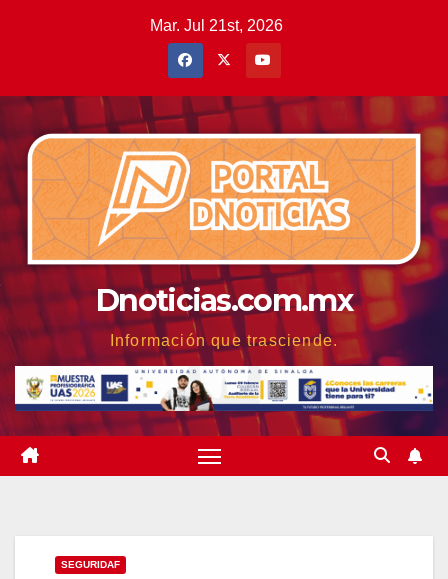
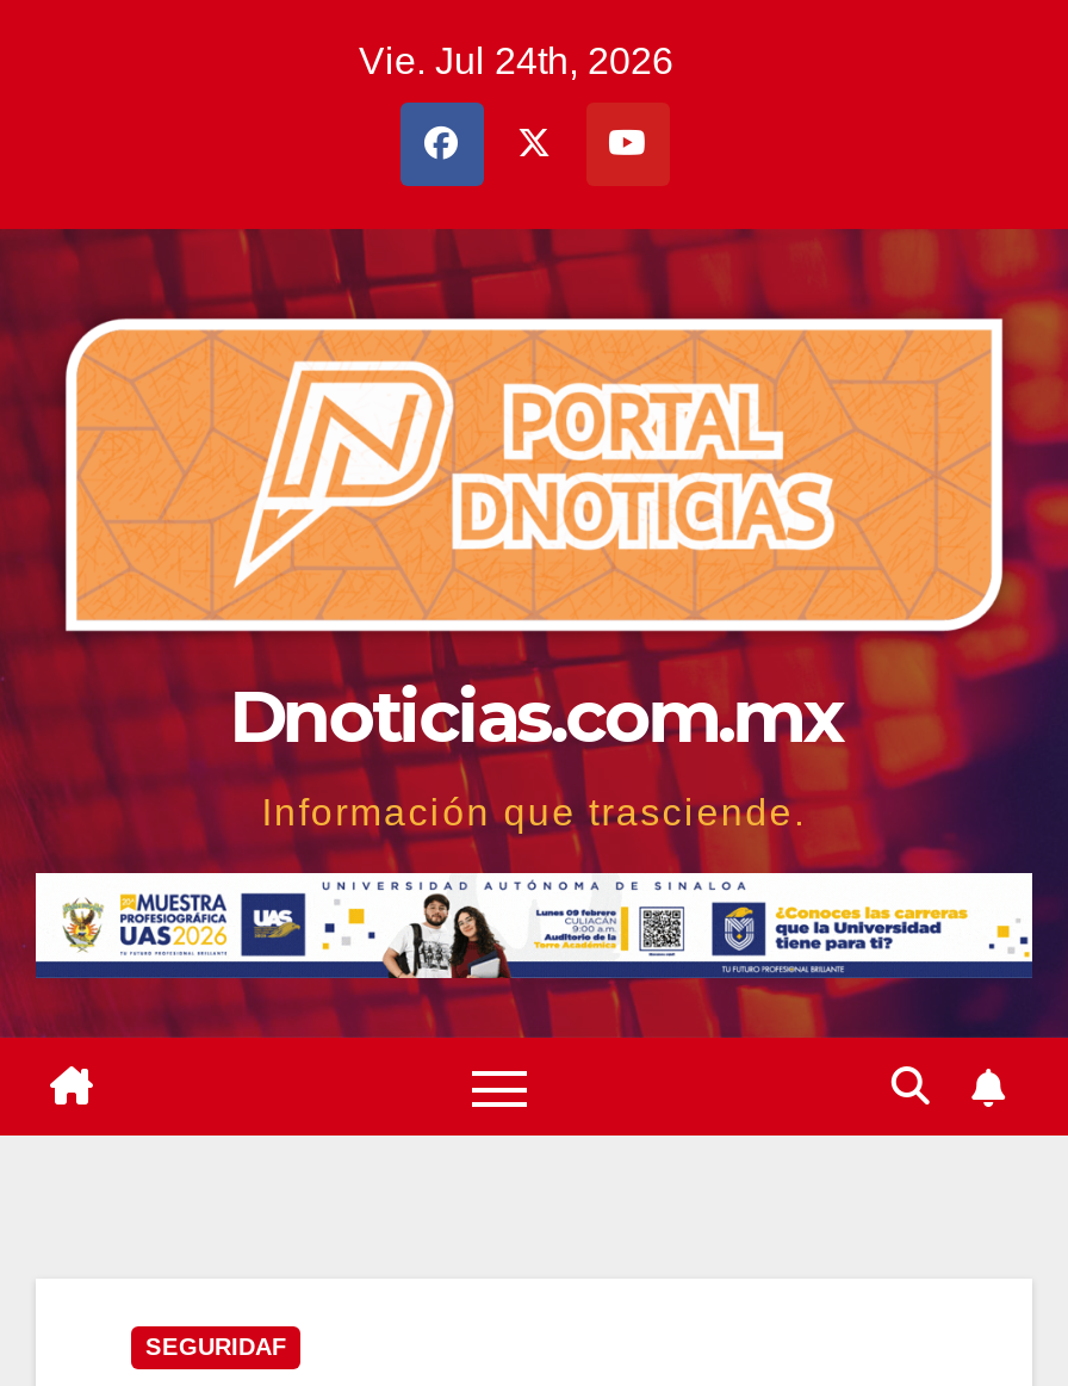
[150,17,283,34] Mar. Jul 21st, 2026 -> [359,41,673,81] Vie. Jul 24th, 2026

